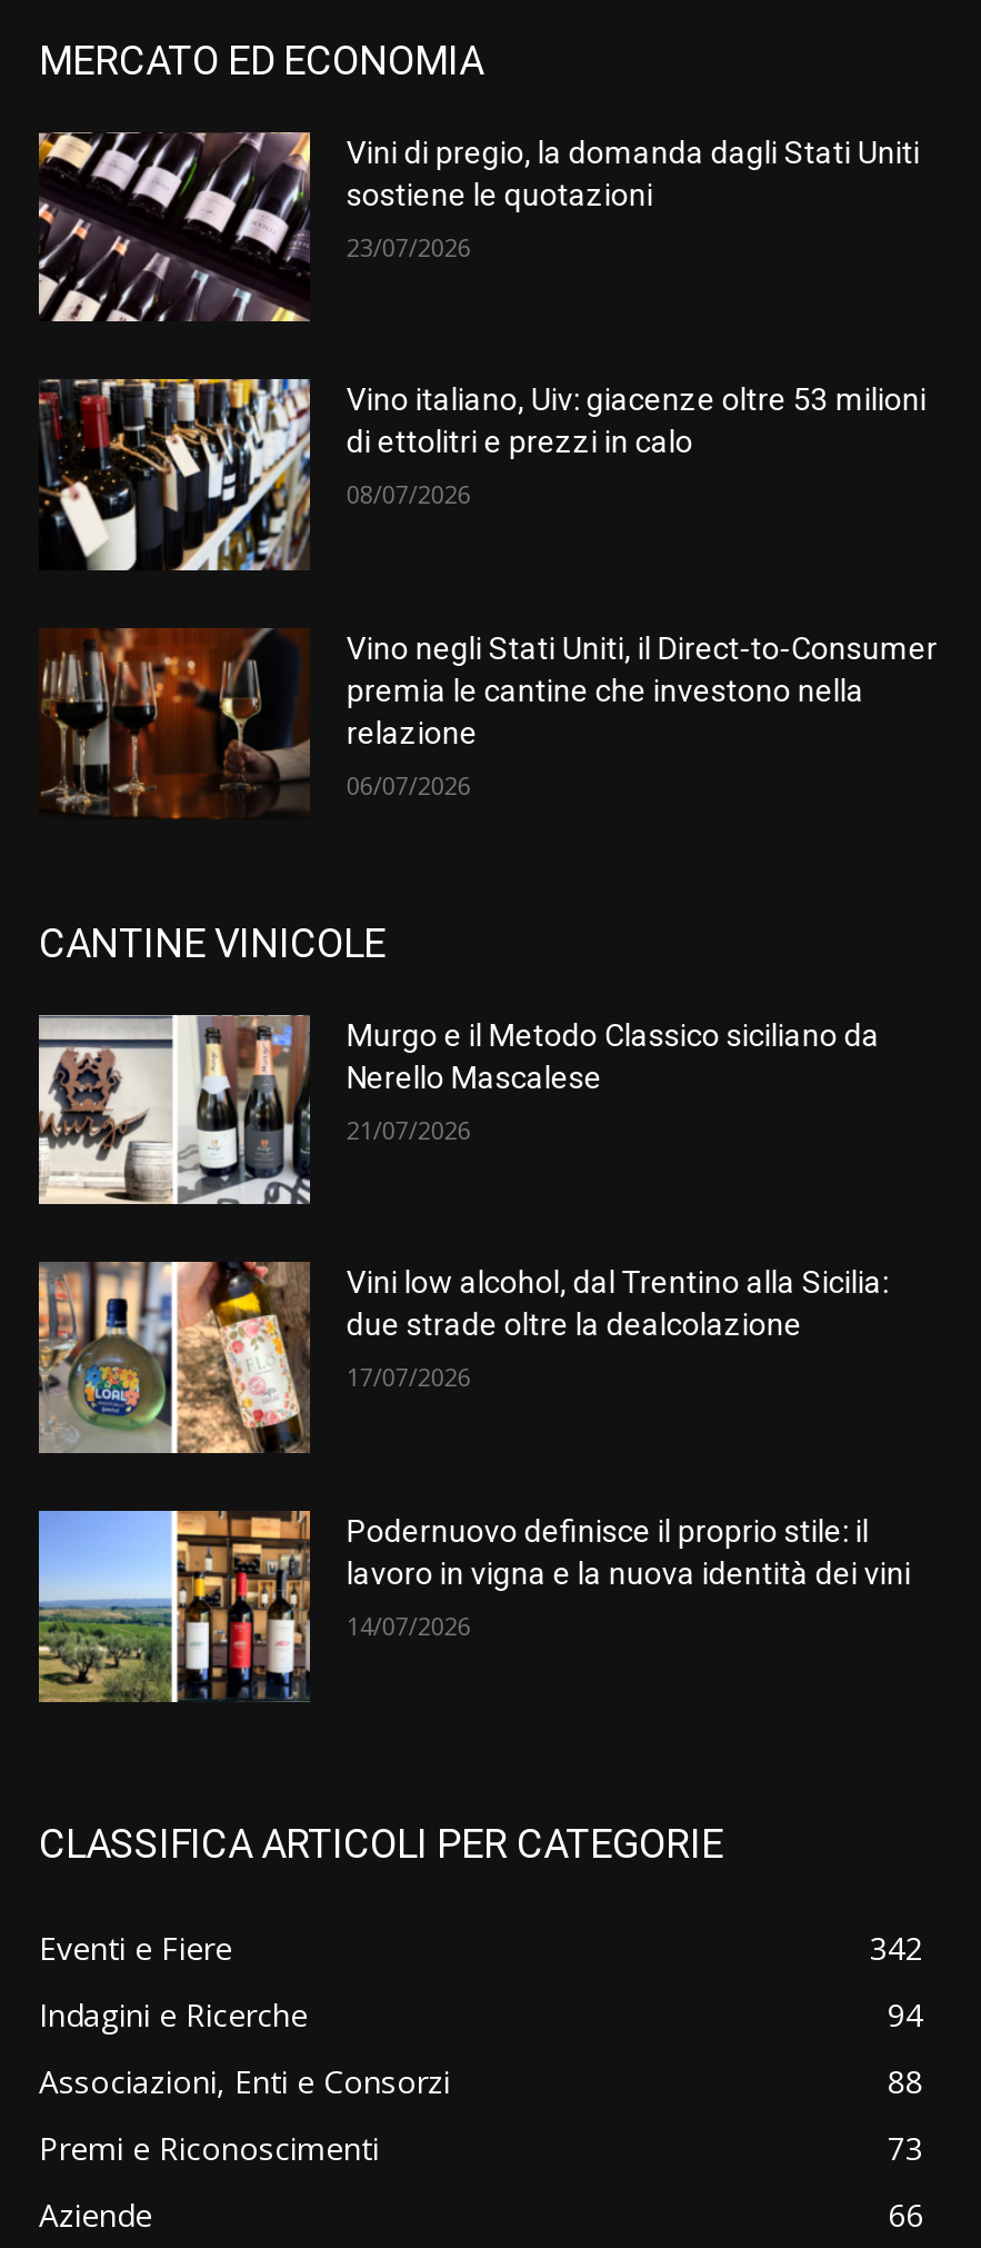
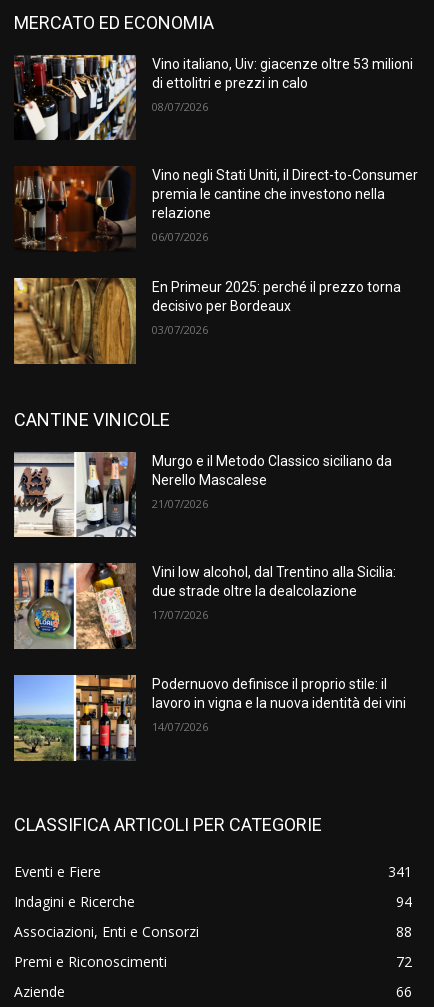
[37,130,920,324] [image] | Vini di pregio, la domanda dagli Stati Uniti | sostiene le quotazioni | 23/07/2026 -> none
moved [37,375,937,802] -> [13,52,418,244]: [image] | Vino italiano, Uiv: giacenze oltre 53 milioni | di ettolitri e prezzi in calo | 08/07/2026 | Vino negli Stati Uniti, il Direct-to-Consumer | premia le cantine che investono nella | relazione | 06/07/2026
none -> [13,277,401,365] [image] | En Primeur 2025: perché il prezzo torna | decisivo per Bordeaux | 03/07/2026
[870,1926,923,1968] 342 -> [388,862,412,881] 341
[888,2126,923,2168] 73 -> [396,952,412,971] 72

